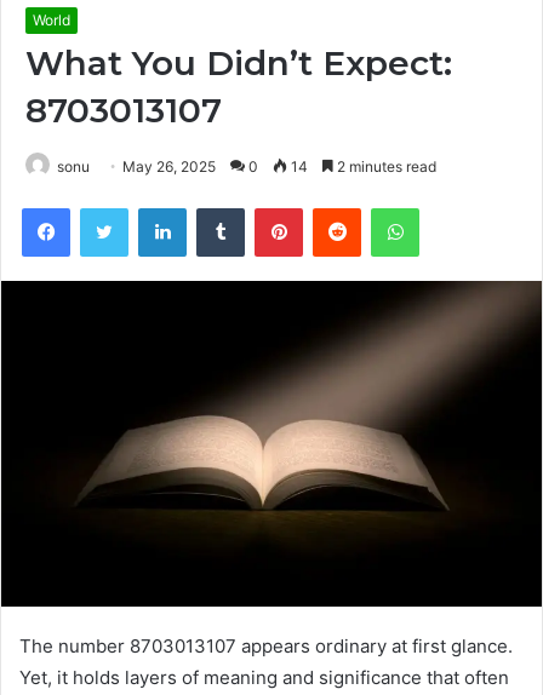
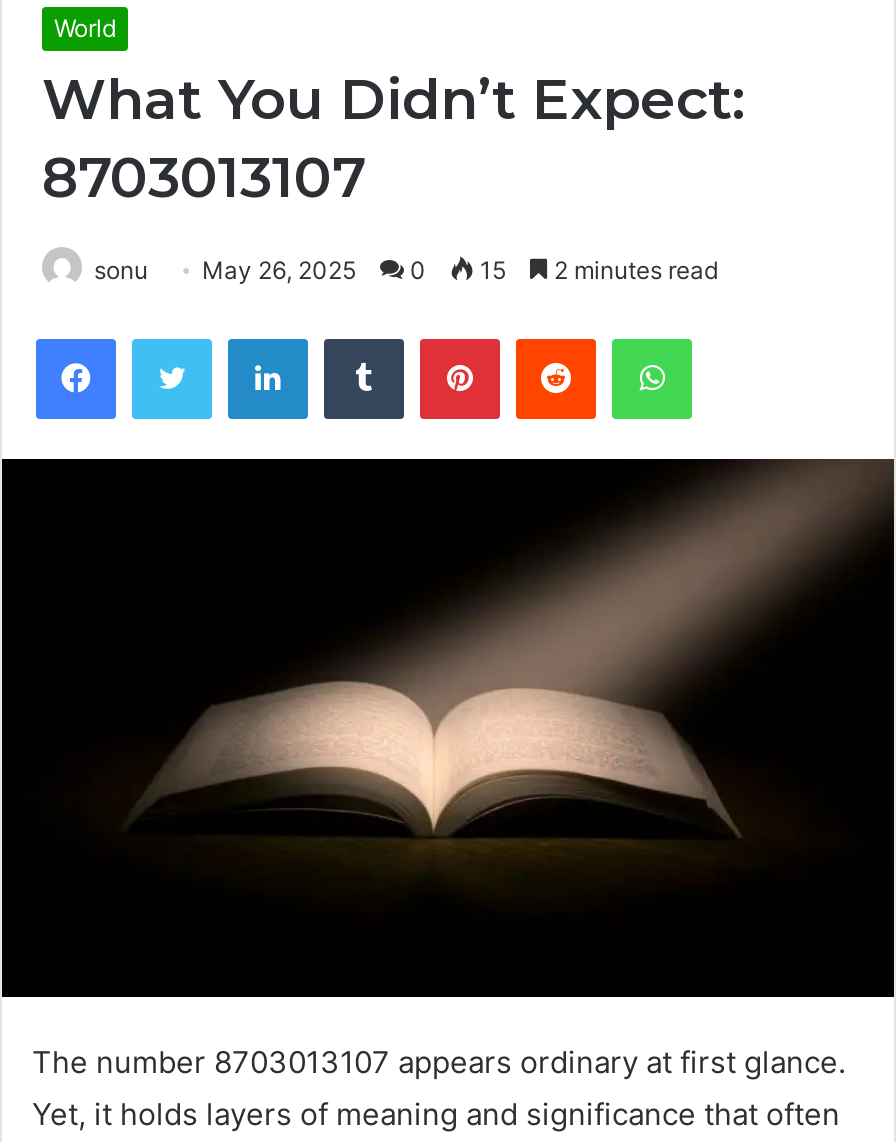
[57,157,436,176] sonu May 26, 2025 0 14 2 minutes read -> [94,255,718,285] sonu May 26, 2025 0 15 2 minutes read

